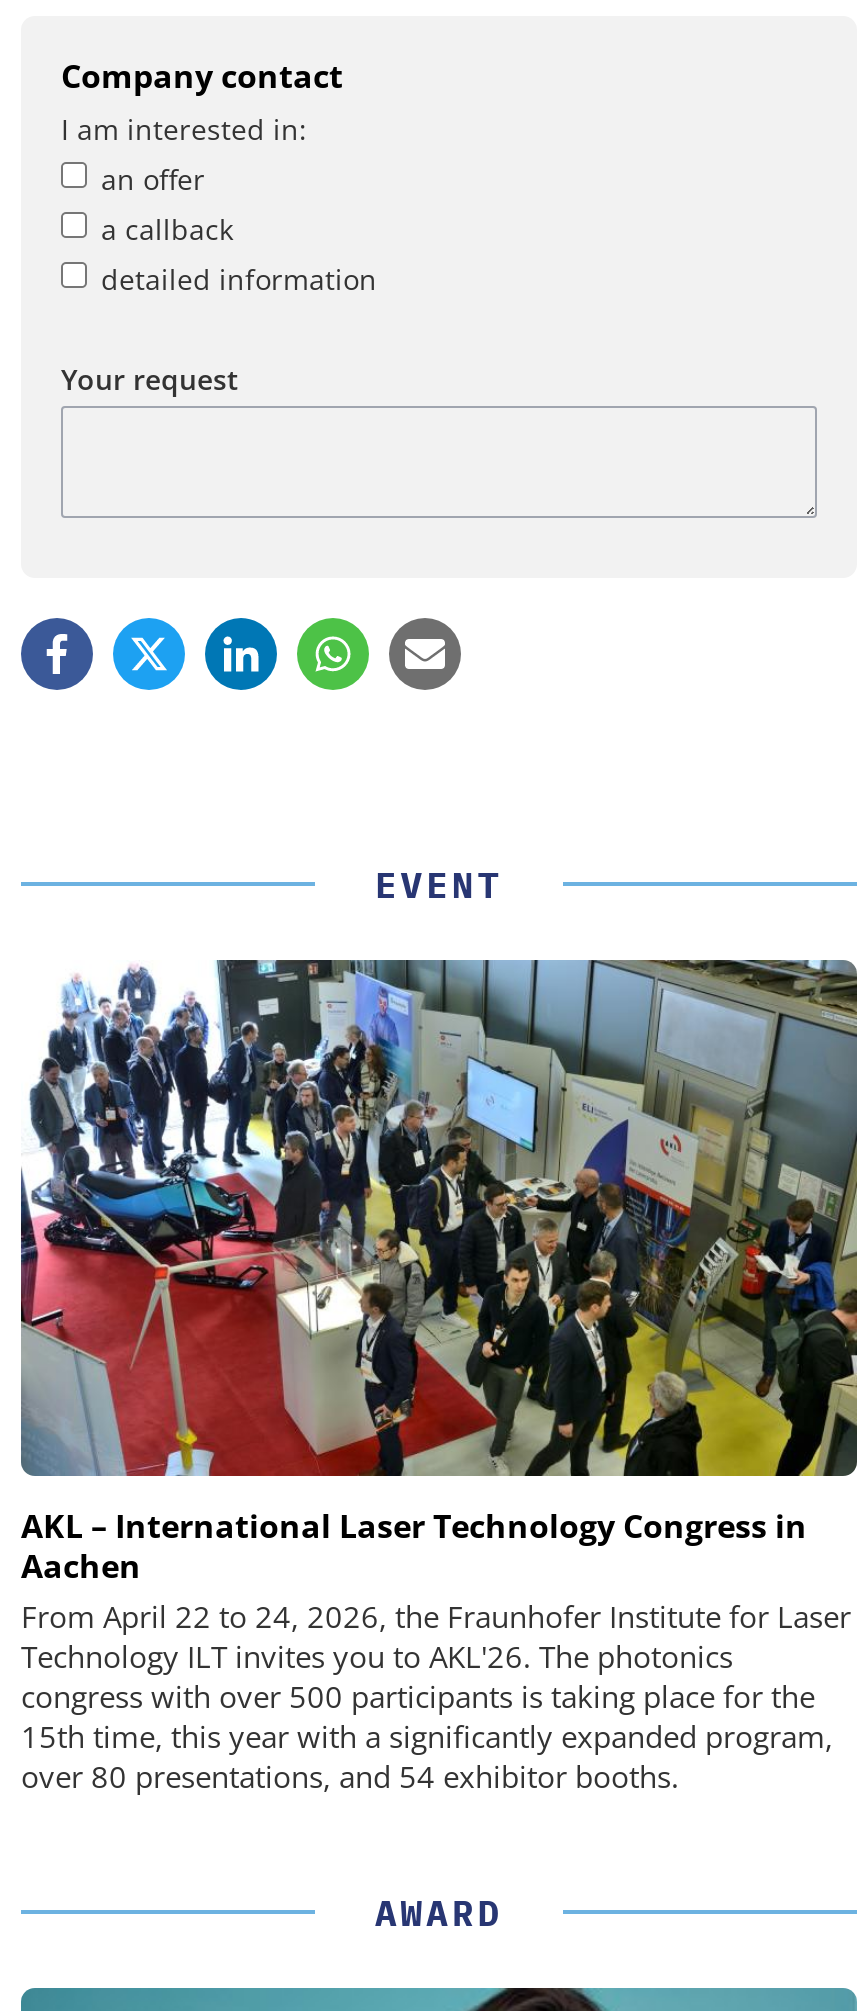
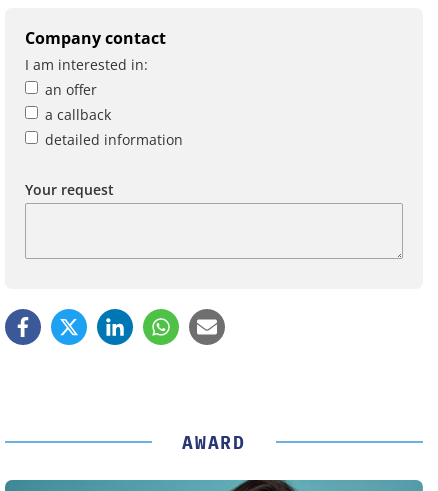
[375,862,503,908] EVENT -> none
[19,958,859,1797] [image] | AKL – International Laser Technology Congress in | Aachen | From April 22 to 24, 2026, the Fraunhofer Institute for Laser | Technology ILT invites you to AKL'26. The photonics | congress with over 500 participants is taking place for the | 15th time, this year with a significantly expanded program, | over 80 presentations, and 54 exhibitor booths. -> none

